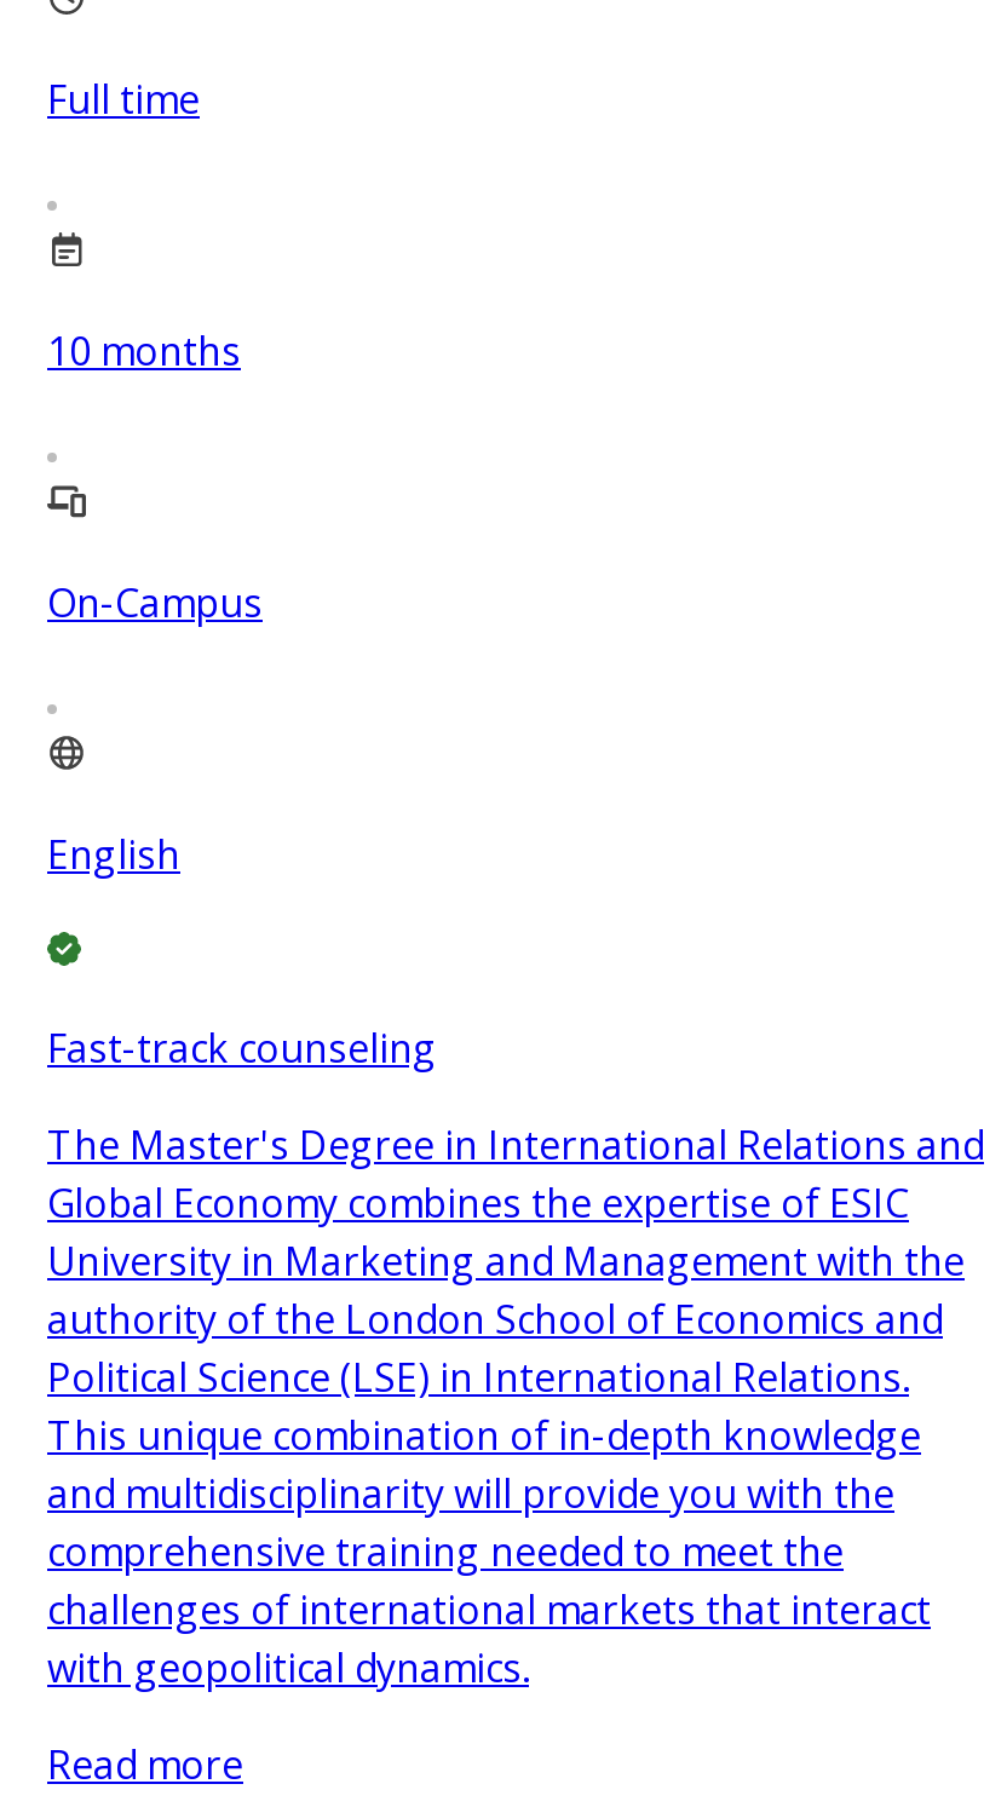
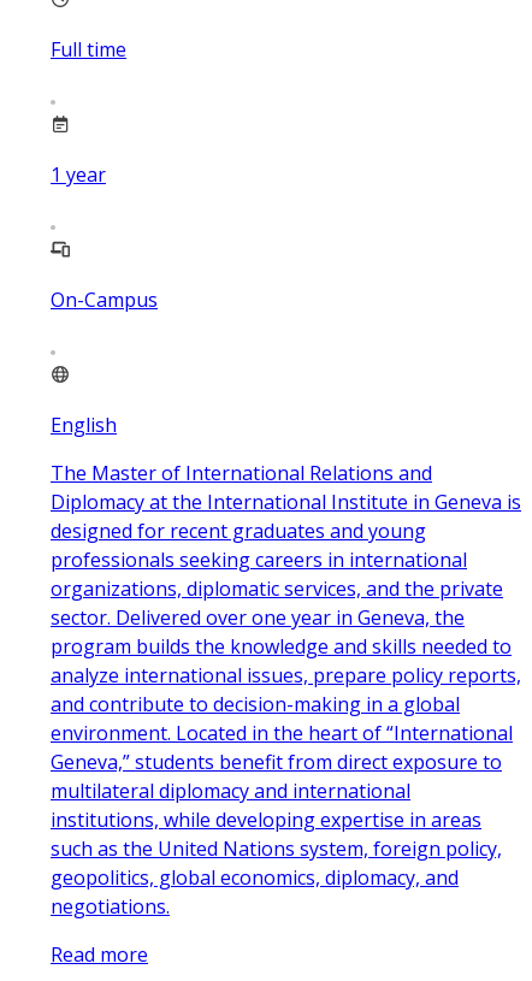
[47,323,241,377] 10 months -> [51,161,106,187] 1 year
[47,1021,984,1693] Fast-track counseling | The Master's Degree in International Relations and | Global Economy combines the expertise of ESIC | University in Marketing and Management with the | authority of the London School of Economics and | Political Science (LSE) in International Relations. | This unique combination of in-depth knowledge | and multidisciplinarity will provide you with the | comprehensive training needed to meet the | challenges of international markets that interact | with geopolitical dynamics. -> [51,459,521,919] The Master of International Relations and | Diplomacy at the International Institute in Geneva is | designed for recent graduates and young | professionals seeking careers in international | organizations, diplomatic services, and the private | sector. Delivered over one year in Geneva, the | program builds the knowledge and skills needed to | analyze international issues, prepare policy reports, | and contribute to decision-making in a global | environment. Located in the heart of “International | Geneva,” students benefit from direct exposure to | multilateral diplomacy and international | institutions, while developing expertise in areas | such as the United Nations system, foreign policy, | geopolitics, global economics, diplomacy, and | negotiations.

